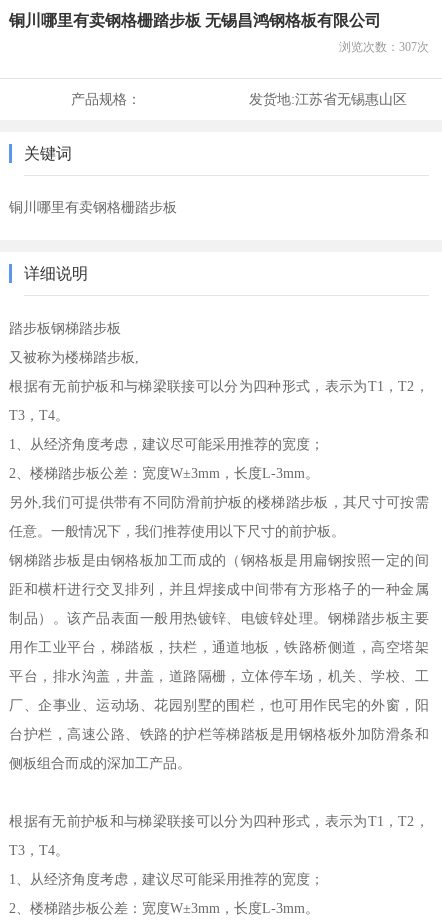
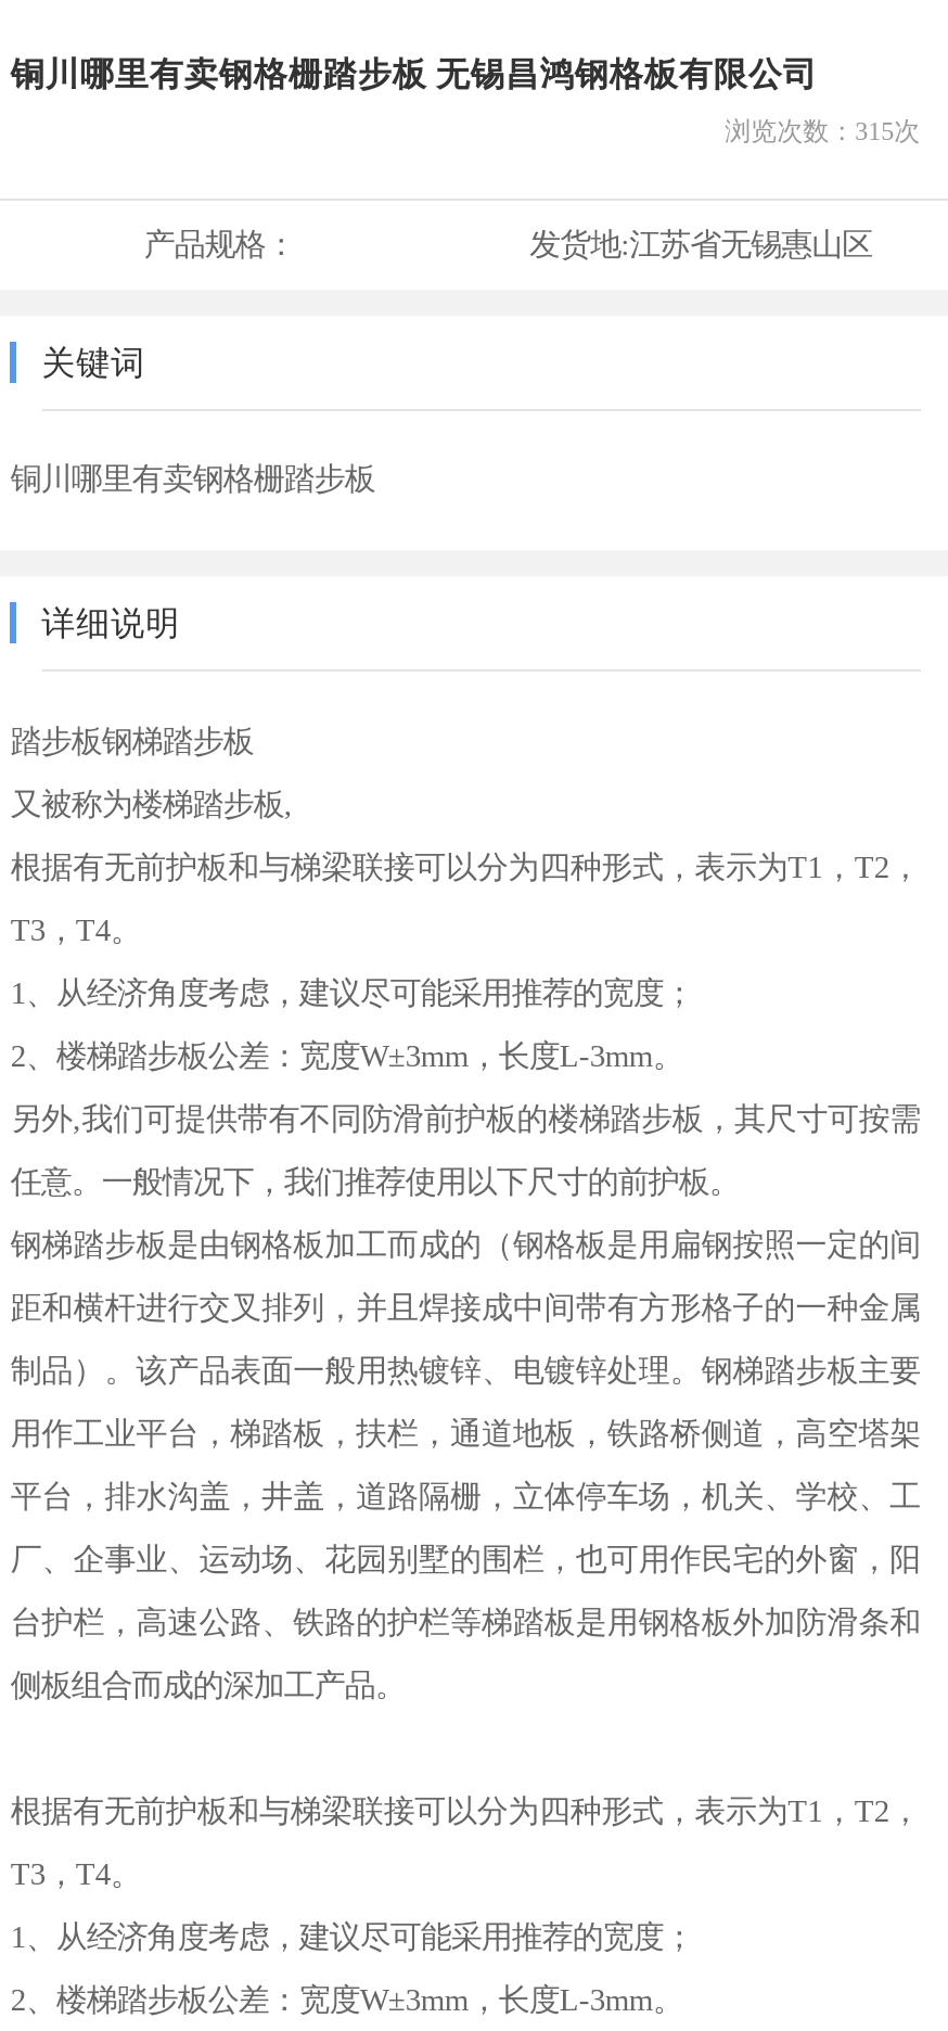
[339,40,429,54] 浏览次数：307次 -> [725,116,920,147] 浏览次数：315次

